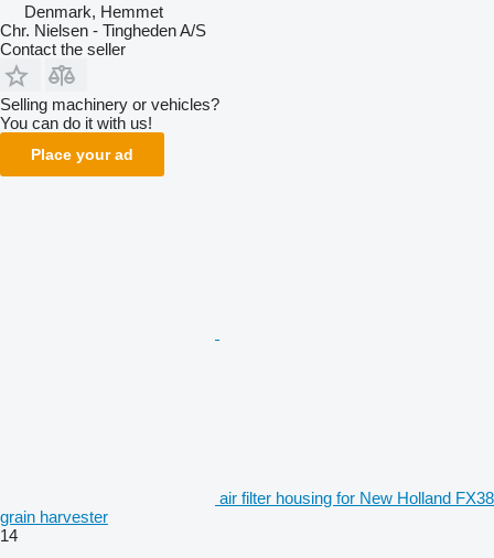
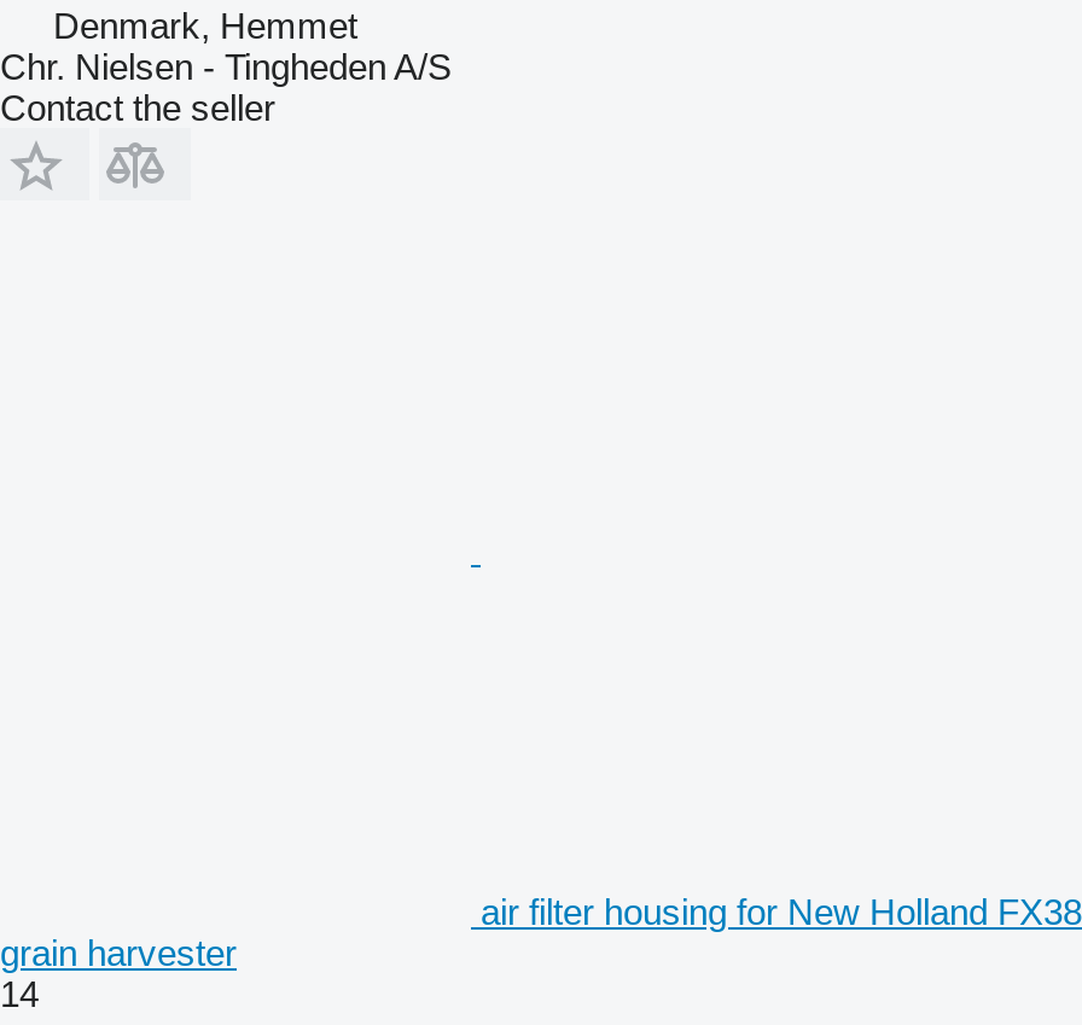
[0,95,219,163] Selling machinery or vehicles? | You can do it with us! | Place your ad -> none

